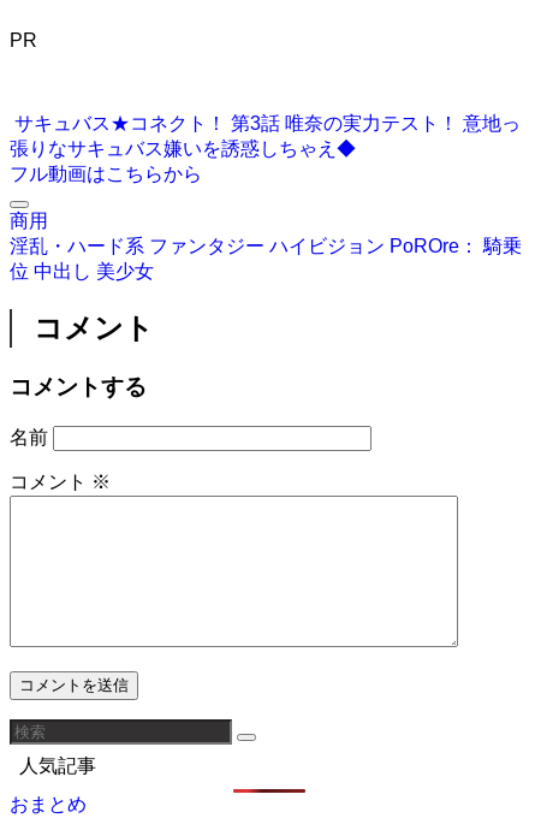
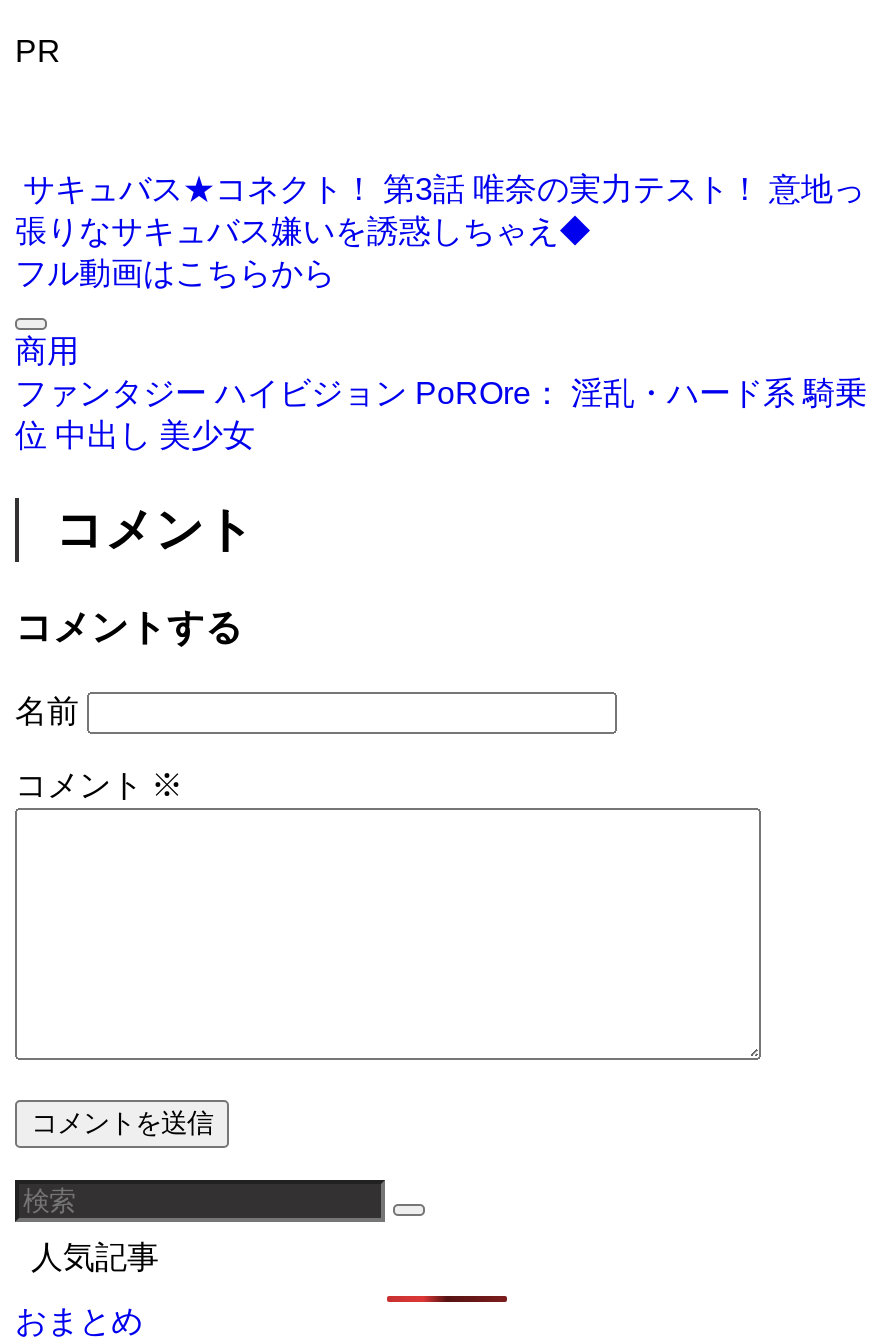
[10,236,522,257] 淫乱・ハード系ファンタジーハイビジョンPoROre：騎乗 -> [15,377,867,411] ファンタジーハイビジョンPoROre：淫乱・ハード系騎乗

